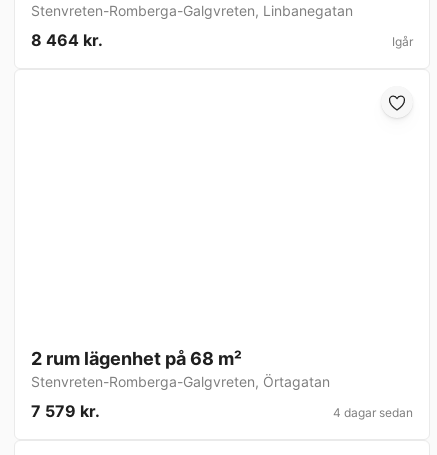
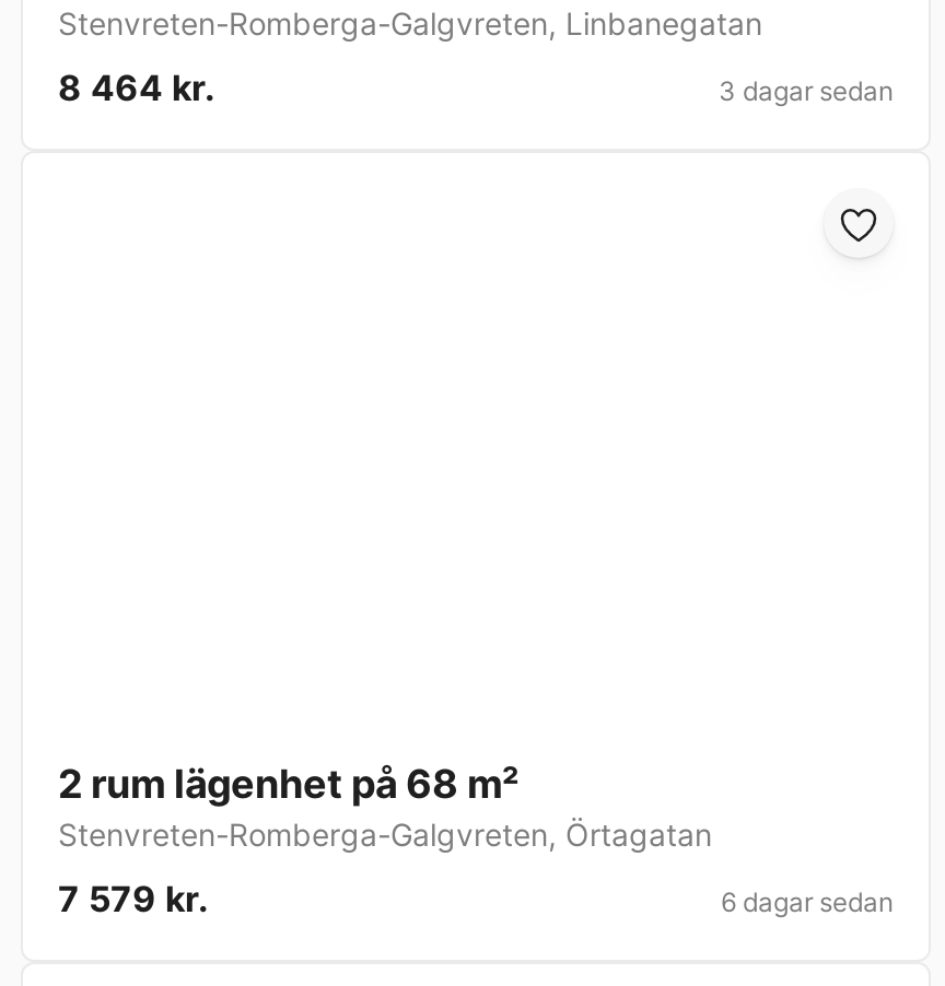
[392,34,413,49] Igår -> [719,75,894,108] 3 dagar sedan
[333,405,413,420] 4 dagar sedan -> [721,886,894,919] 6 dagar sedan

